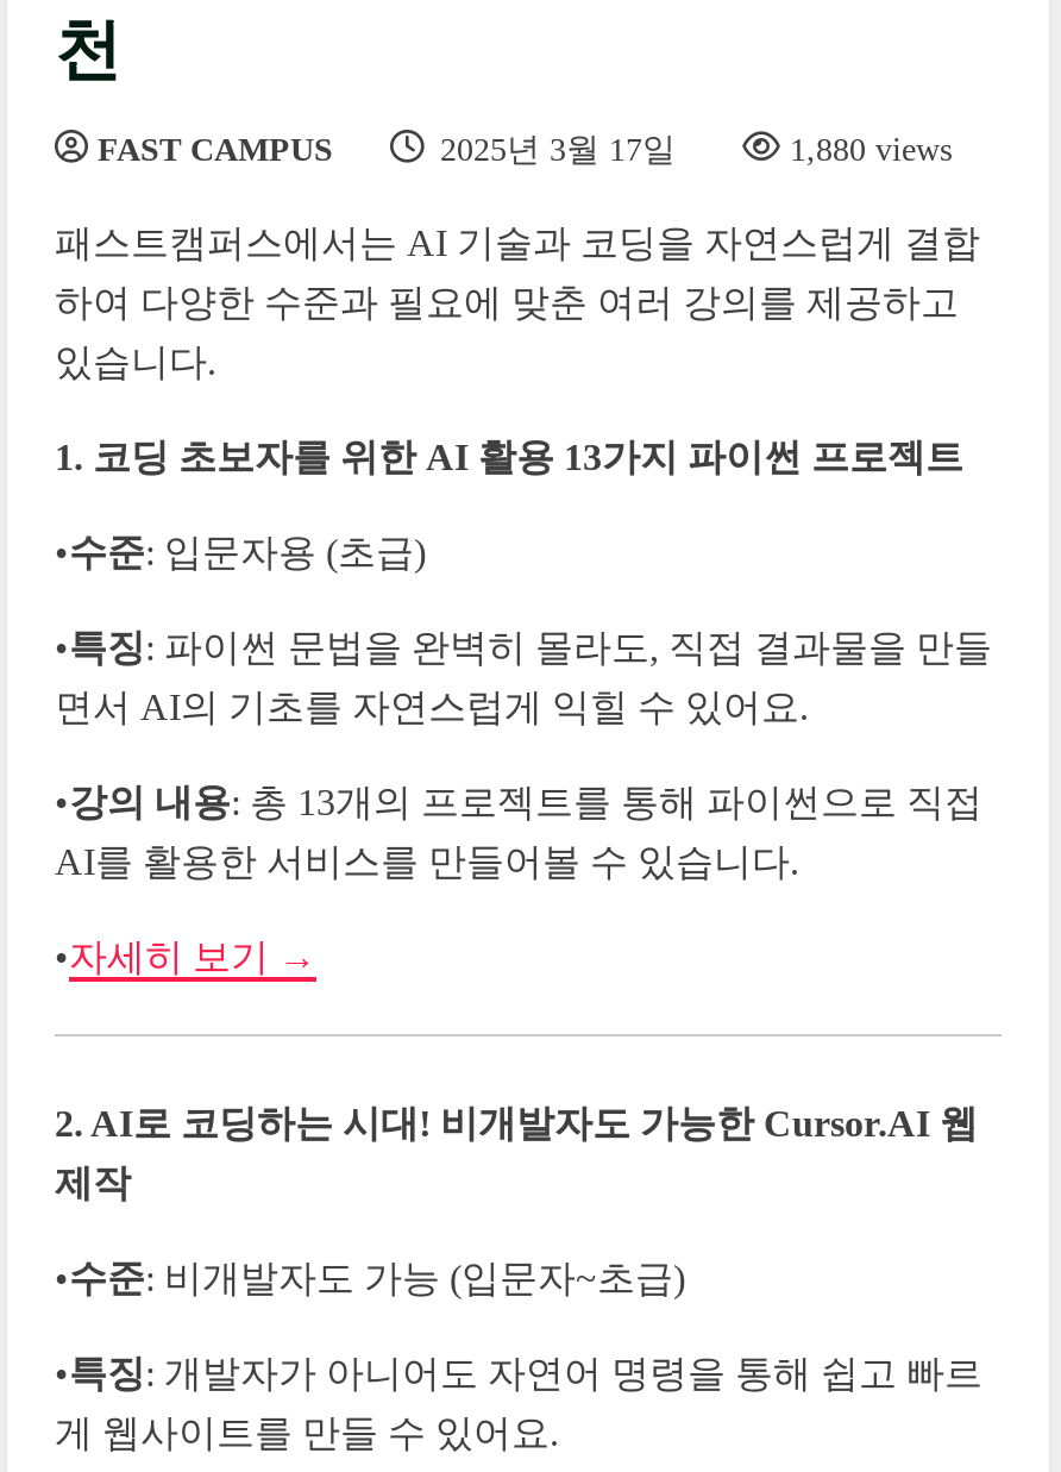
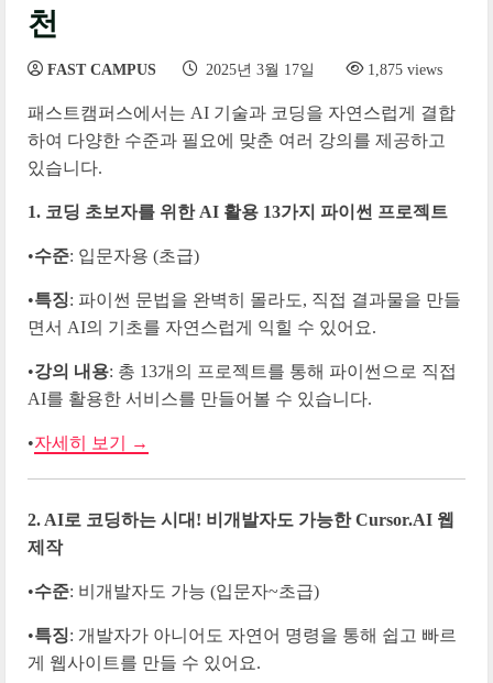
[780,132,952,168] 1,880 views -> [363,61,442,78] 1,875 views

